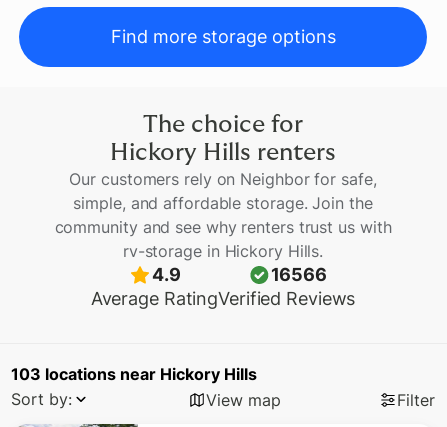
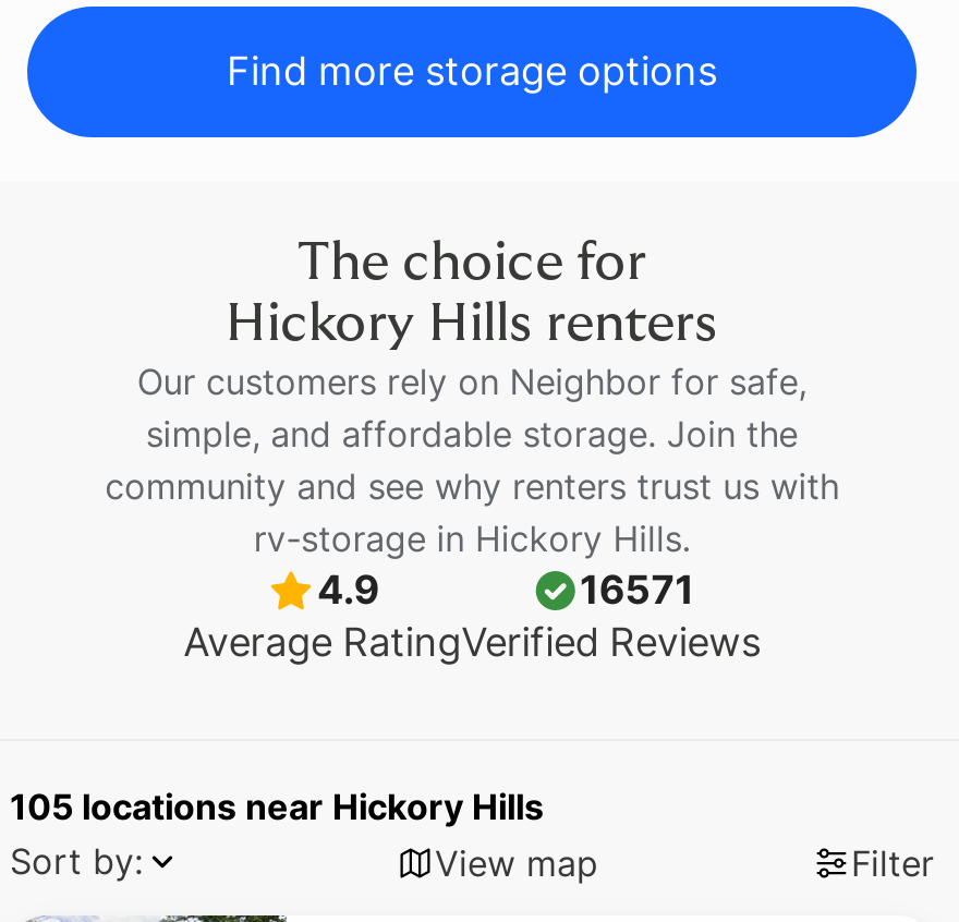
[270,264,327,285] 16566 -> [580,566,694,612] 16571
[11,364,257,384] 103 locations near Hickory Hills -> [10,784,544,828] 105 locations near Hickory Hills

